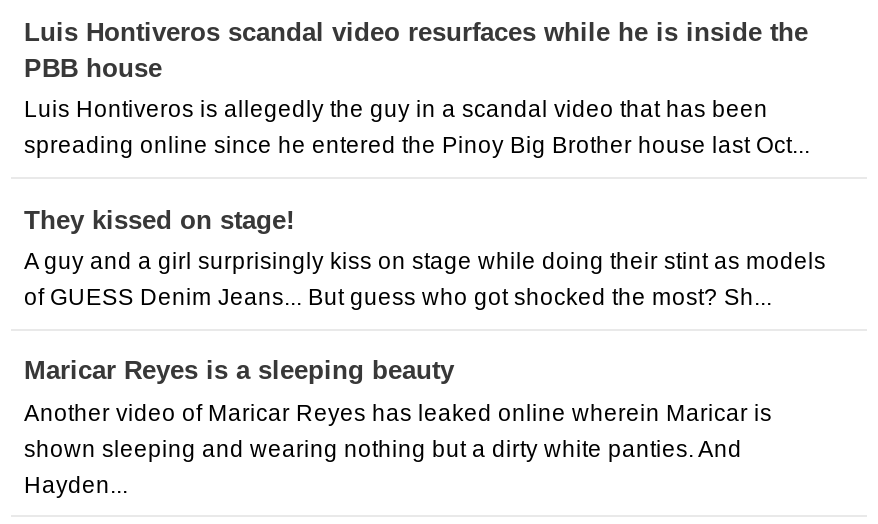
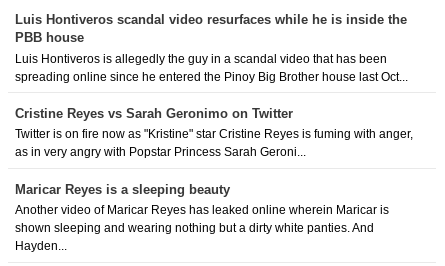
[24,205,294,235] They kissed on stage! -> [14,106,292,121] Cristine Reyes vs Sarah Geronimo on Twitter
[24,250,826,274] A guy and a girl surprisingly kiss on stage while doing their stint as models -> [14,128,412,140] Twitter is on fire now as "Kristine" star Cristine Reyes is fuming with anger,
[24,286,772,310] of GUESS Denim Jeans... But guess who got shocked the most? Sh... -> [14,146,305,158] as in very angry with Popstar Princess Sarah Geroni...

